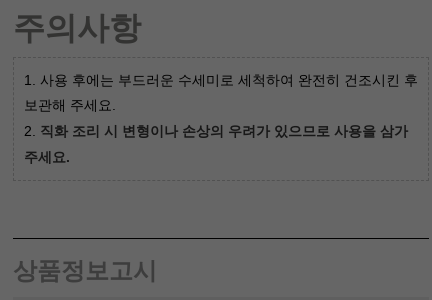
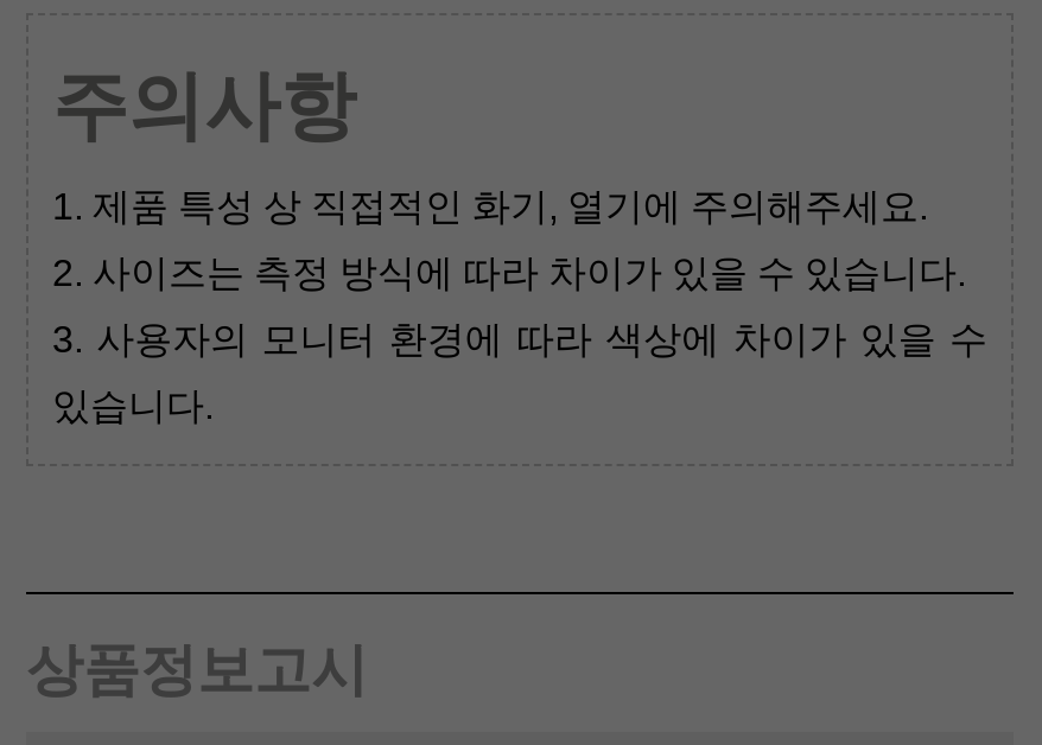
[24,72,418,88] 1. 사용 후에는 부드러운 수세미로 세척하여 완전히 건조시킨 후 -> [52,186,928,226] 1. 제품 특성 상 직접적인 화기, 열기에 주의해주세요.
[24,97,116,113] 보관해 주세요. -> [52,252,966,292] 2. 사이즈는 측정 방식에 따라 차이가 있을 수 있습니다.
[24,123,408,139] 2. 직화 조리 시 변형이나 손상의 우려가 있으므로 사용을 삼가 -> [52,318,987,359] 3. 사용자의 모니터 환경에 따라 색상에 차이가 있을 수
[24,149,70,165] 주세요. -> [52,385,214,425] 있습니다.

